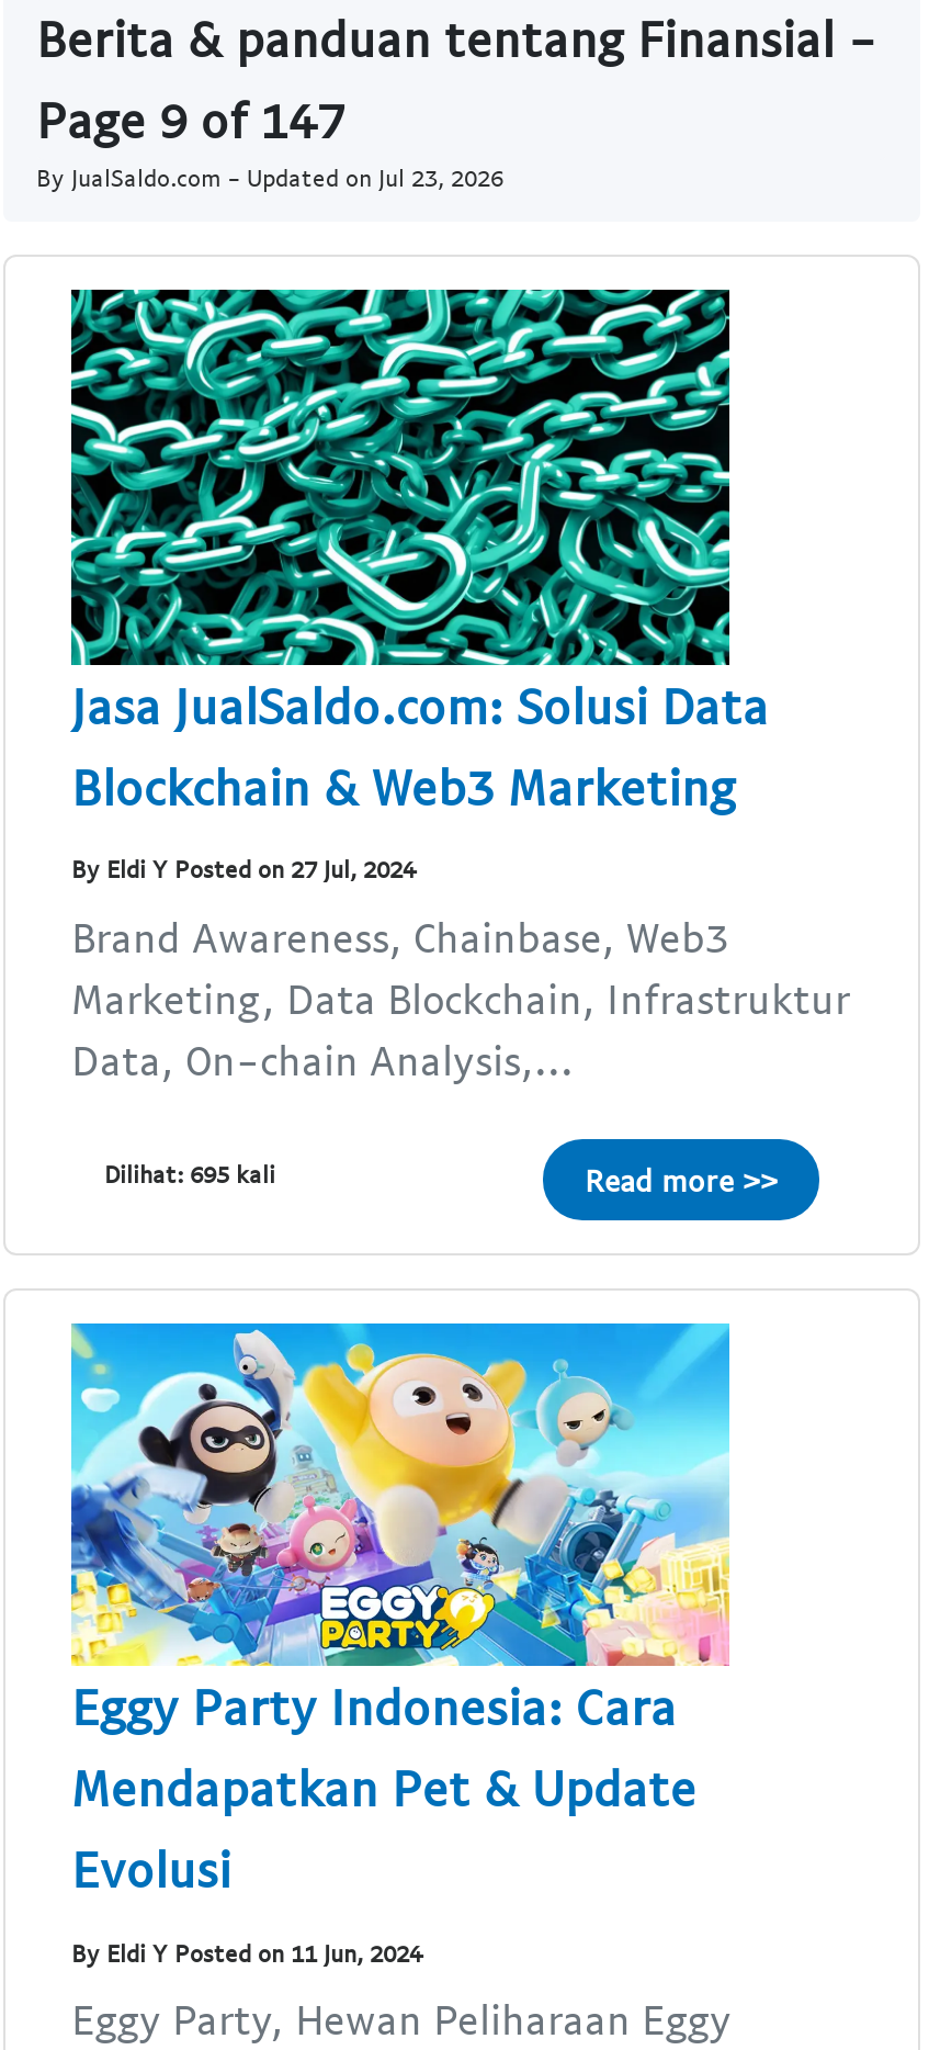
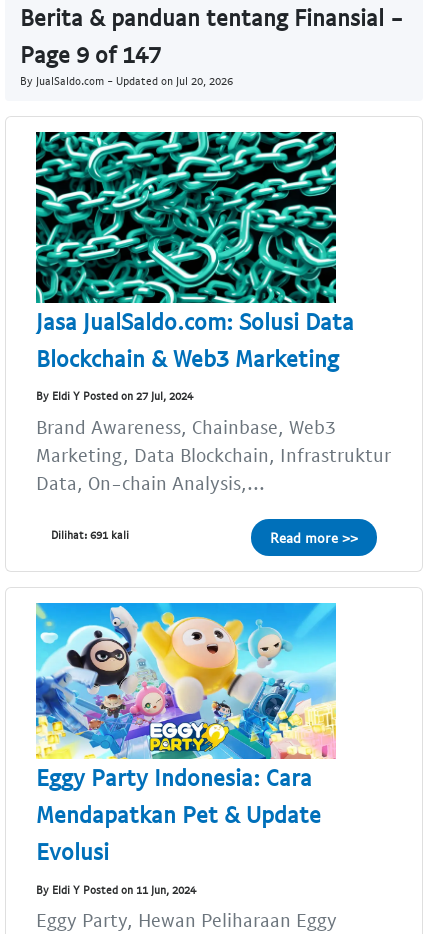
[36,163,503,192] By JualSaldo.com - Updated on Jul 23, 2026 -> [20,74,233,87] By JualSaldo.com - Updated on Jul 20, 2026
[104,1159,275,1187] Dilihat: 695 kali -> [51,528,129,541] Dilihat: 691 kali

